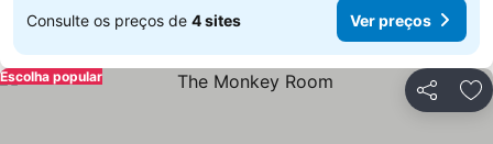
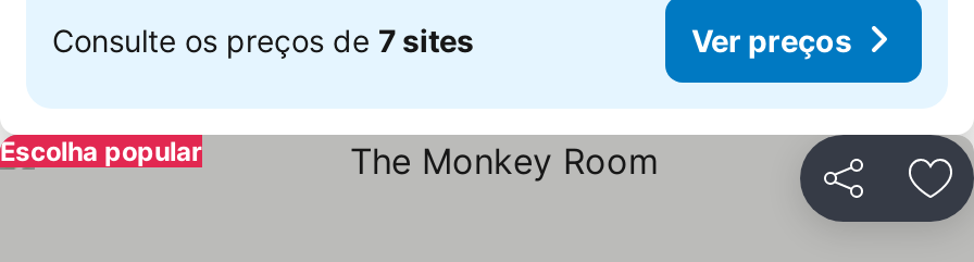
[26,10,241,29] Consulte os preços de 4 sites -> [52,21,474,58] Consulte os preços de 7 sites

